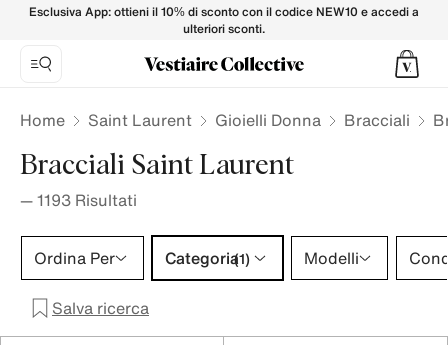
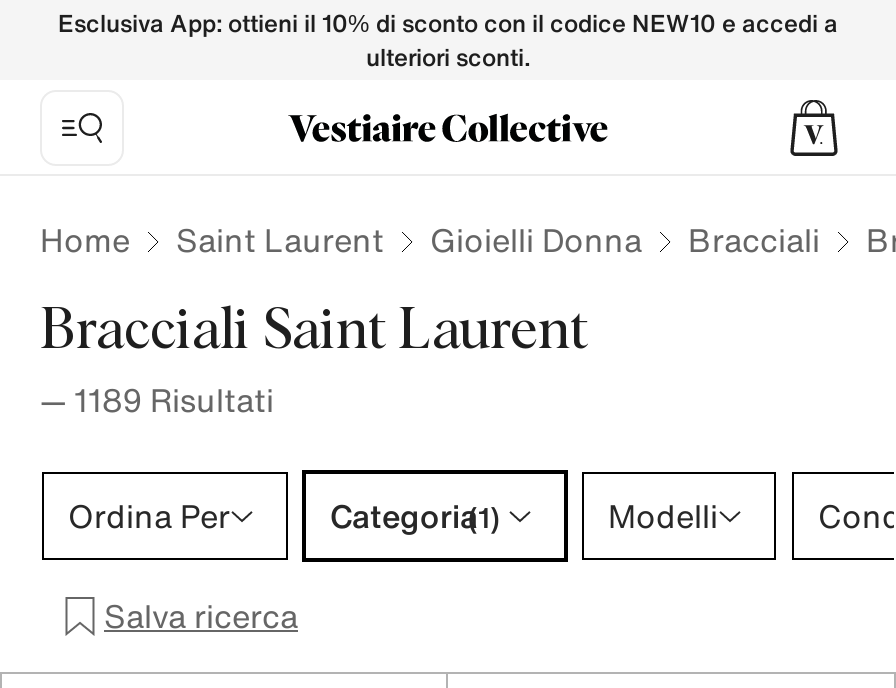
[20,188,137,212] — 1193 Risultati -> [40,376,274,424] — 1189 Risultati

